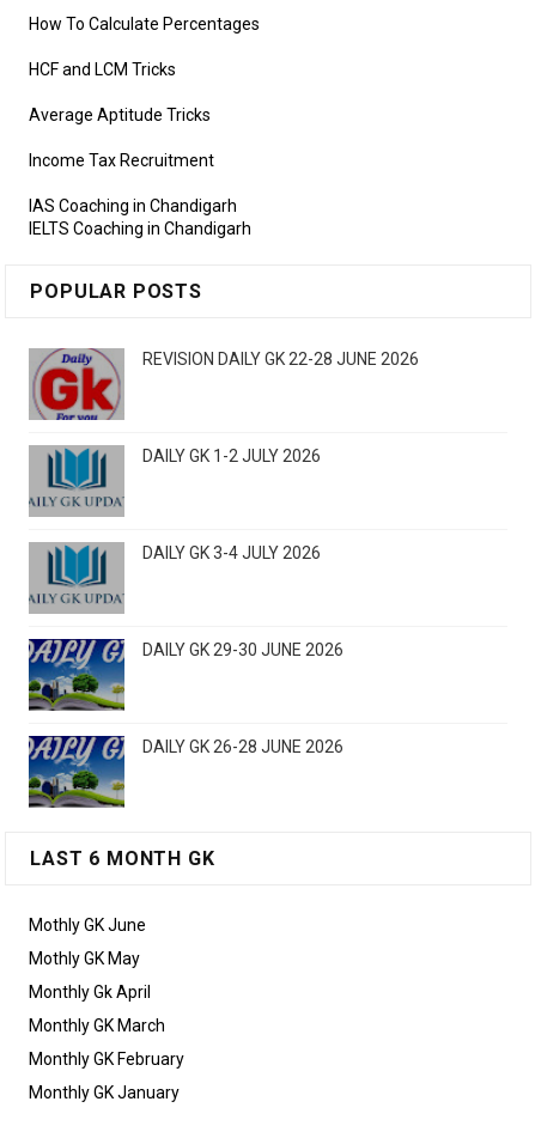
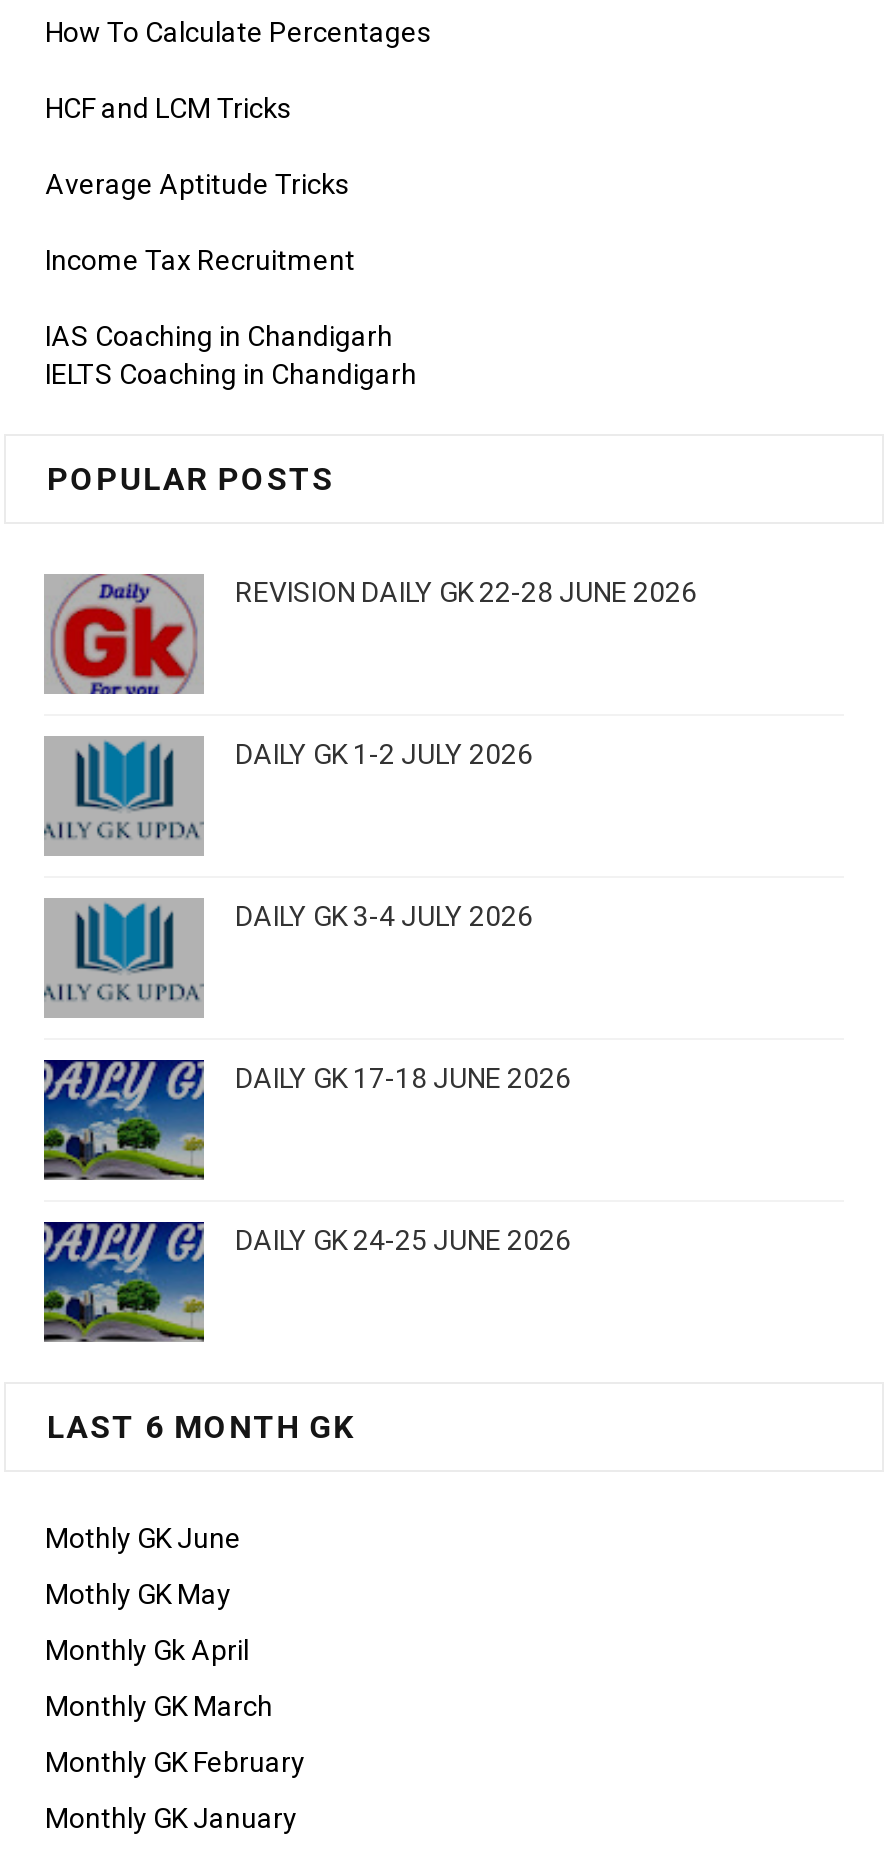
[143,640,344,659] DAILY GK 29-30 JUNE 2026 -> [235,1062,571,1094] DAILY GK 17-18 JUNE 2026
[143,737,344,756] DAILY GK 26-28 JUNE 2026 -> [235,1224,571,1256] DAILY GK 24-25 JUNE 2026

